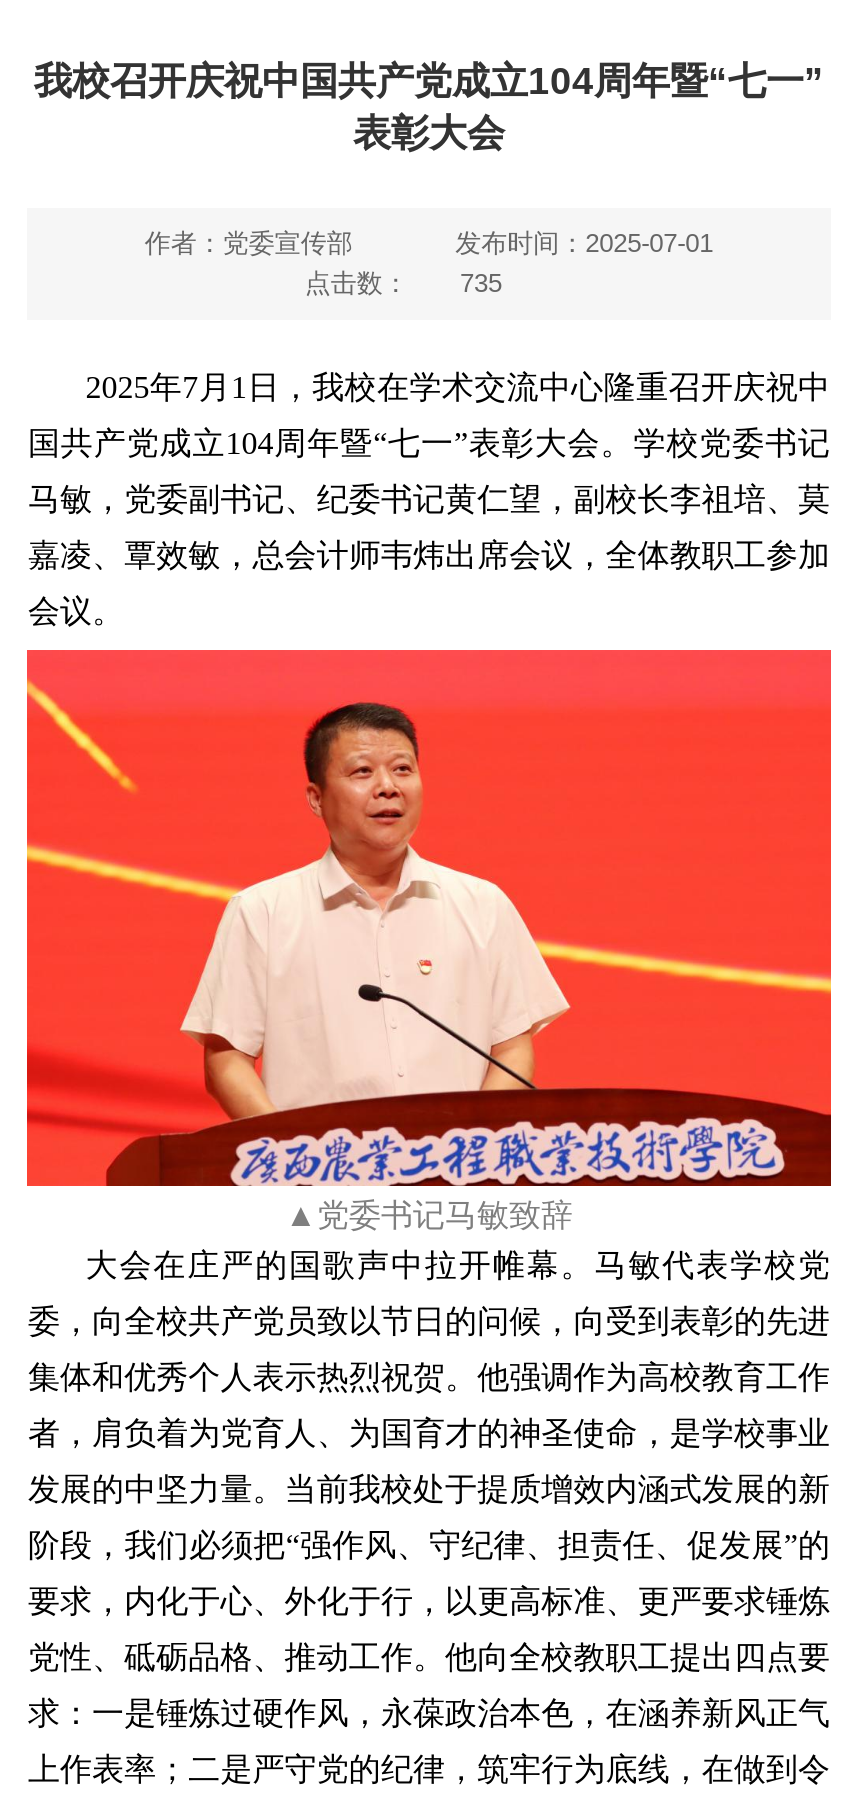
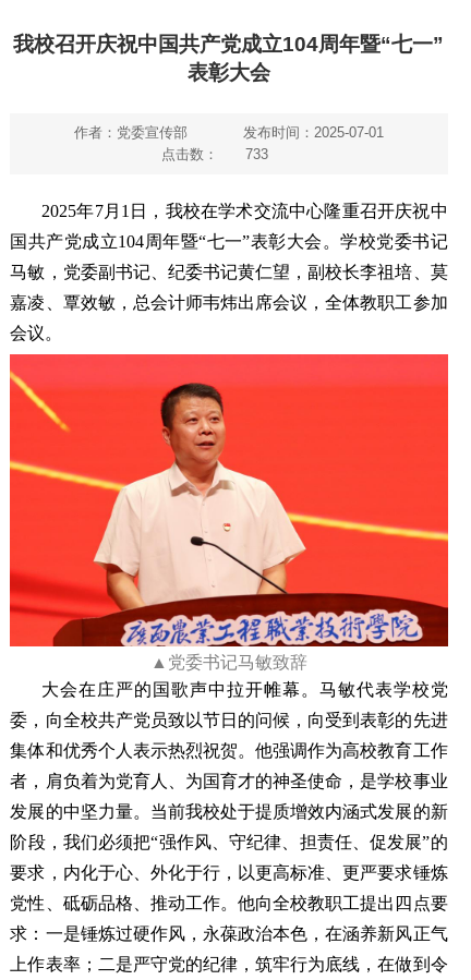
[305,268,502,299] 点击数： 735 -> [161,146,269,163] 点击数： 733

